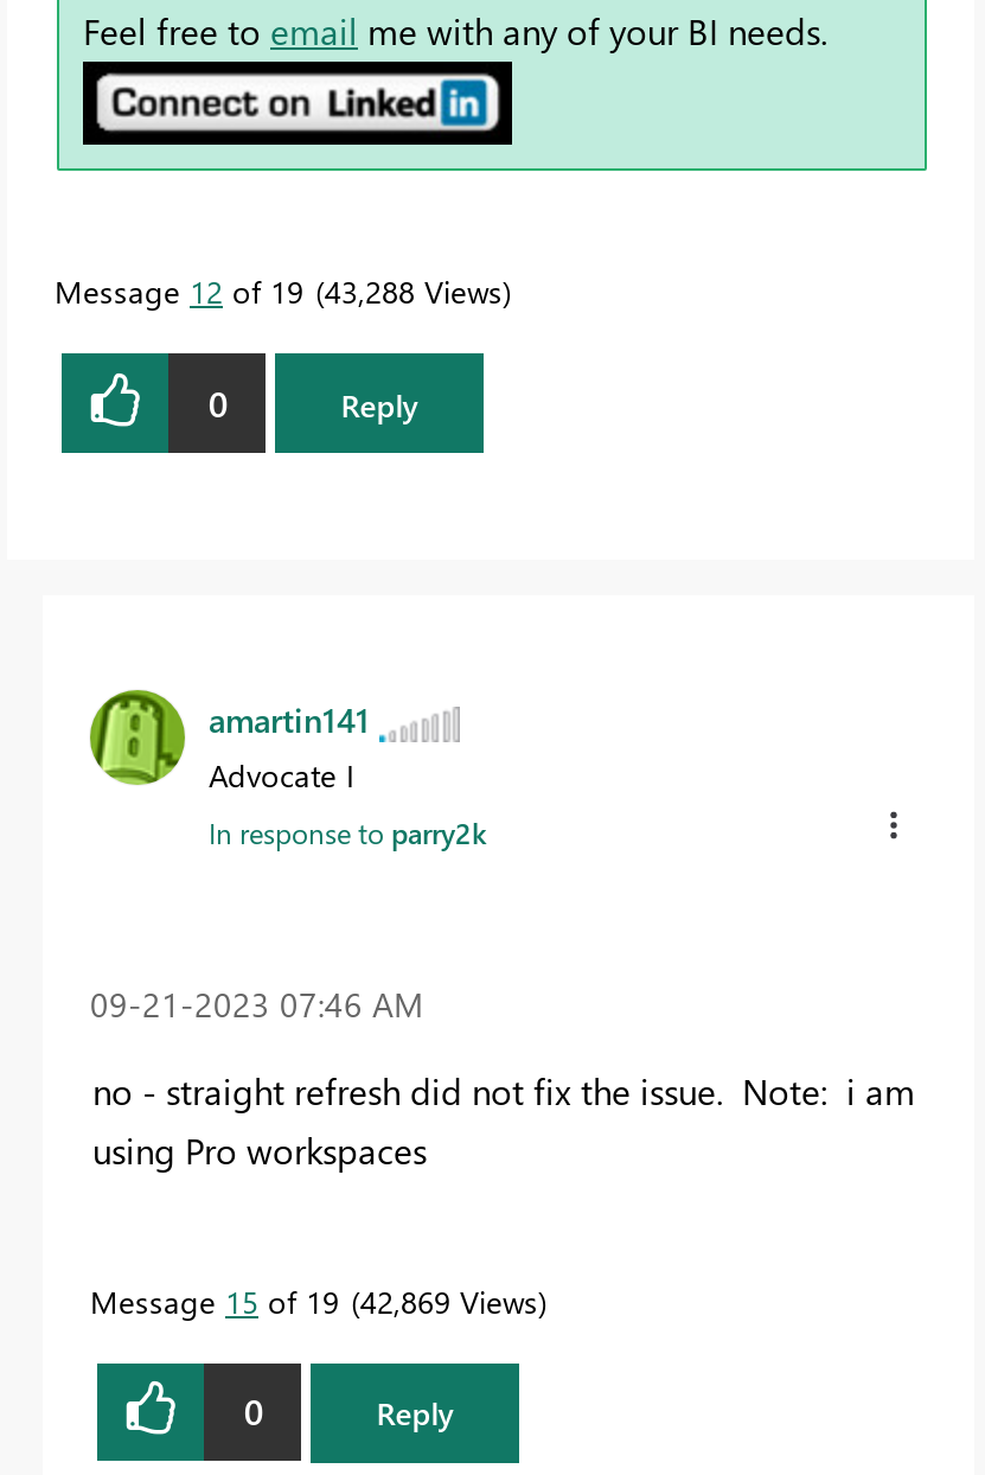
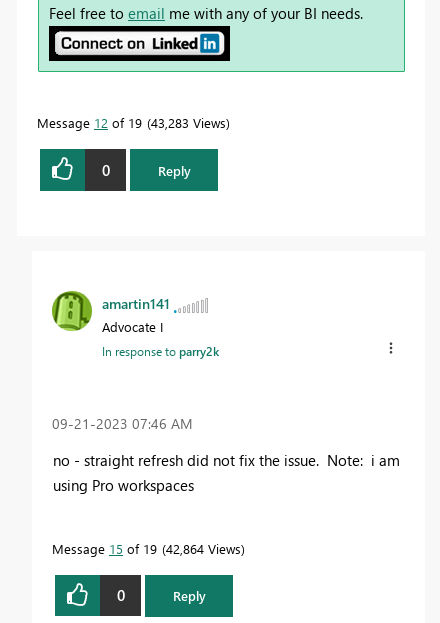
[55,271,503,311] Message 12 of 19 43,288 Views -> [37,114,226,131] Message 12 of 19 43,283 Views
[90,1280,538,1320] Message 15 of 19 42,869 Views -> [52,540,241,557] Message 15 of 19 42,864 Views

